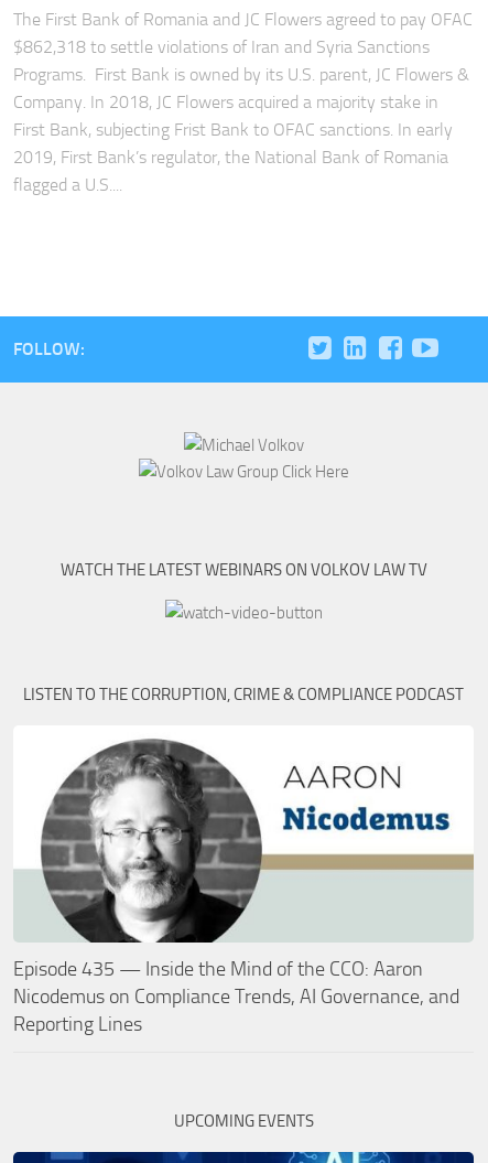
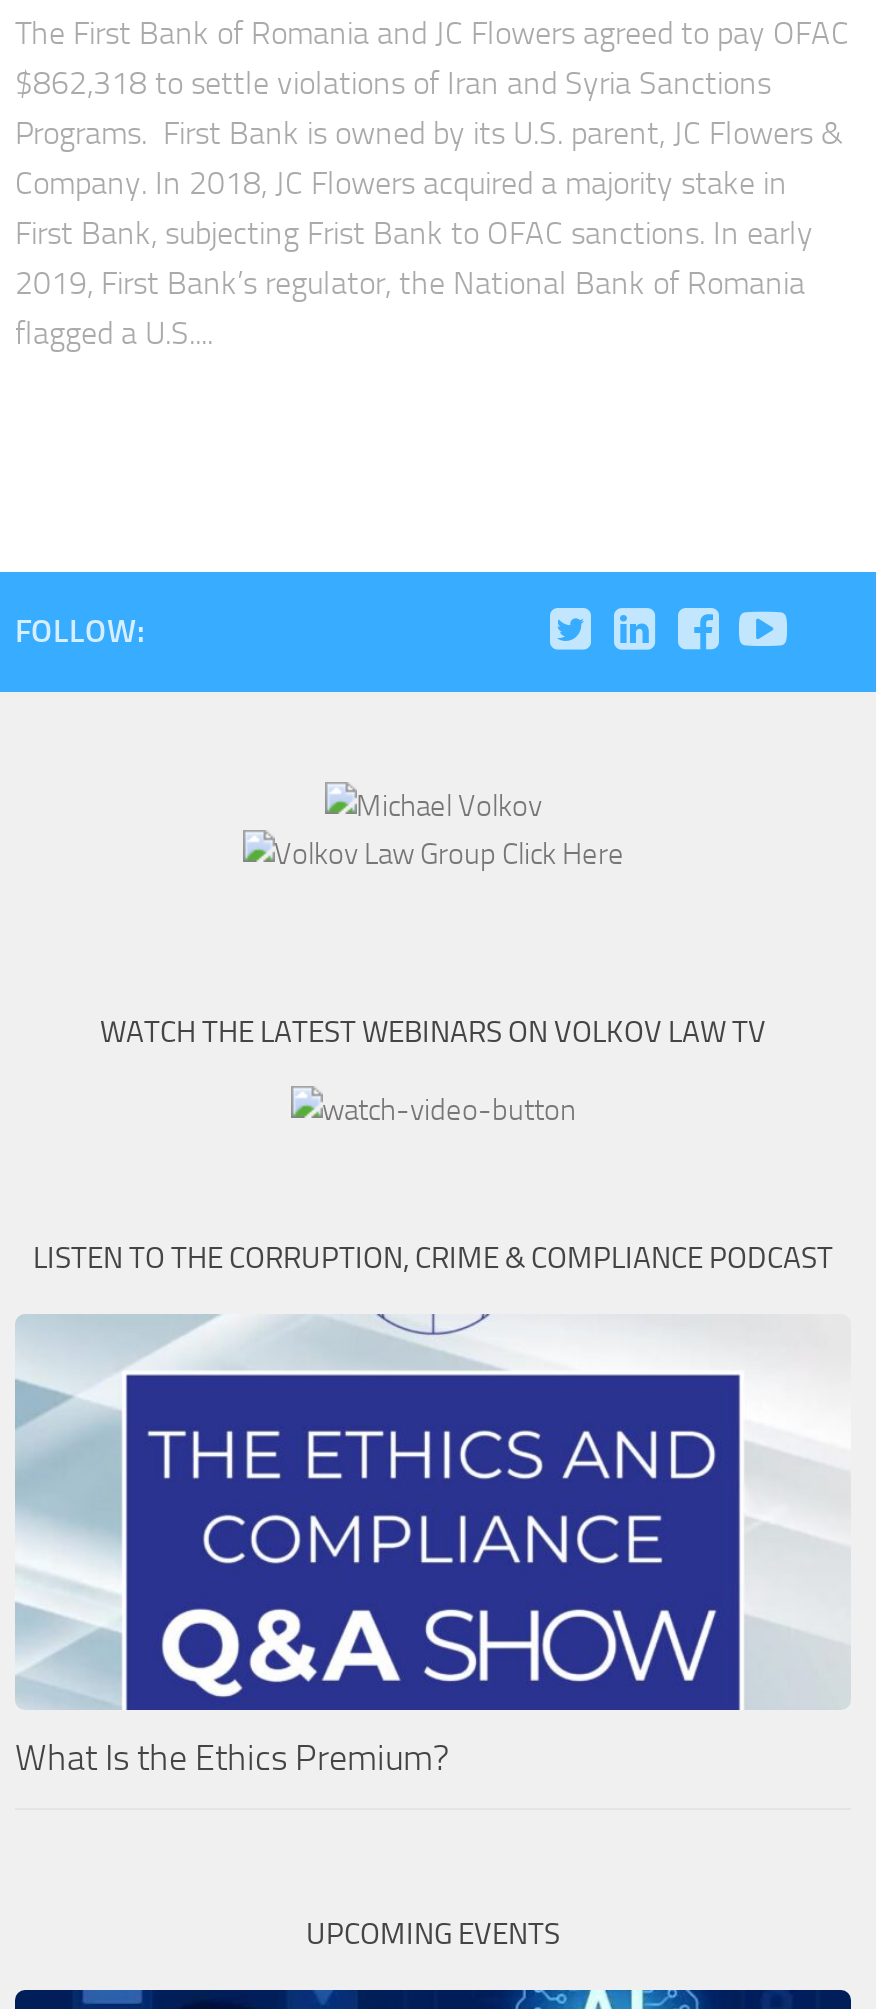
[13,739,474,944] [image] -> [13,1312,847,1620] [image]
[13,957,459,1036] Episode 435 — Inside the Mind of the CCO: Aaron | Nicodemus on Compliance Trends, AI Governance, and | Reporting Lines -> [15,1735,449,1779] What Is the Ethics Premium?

